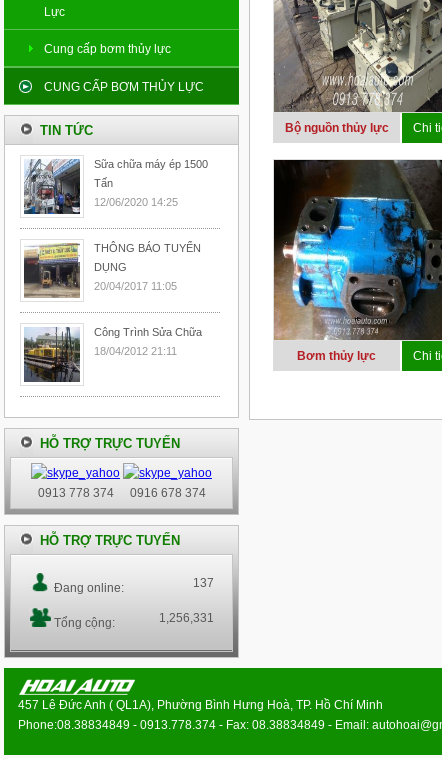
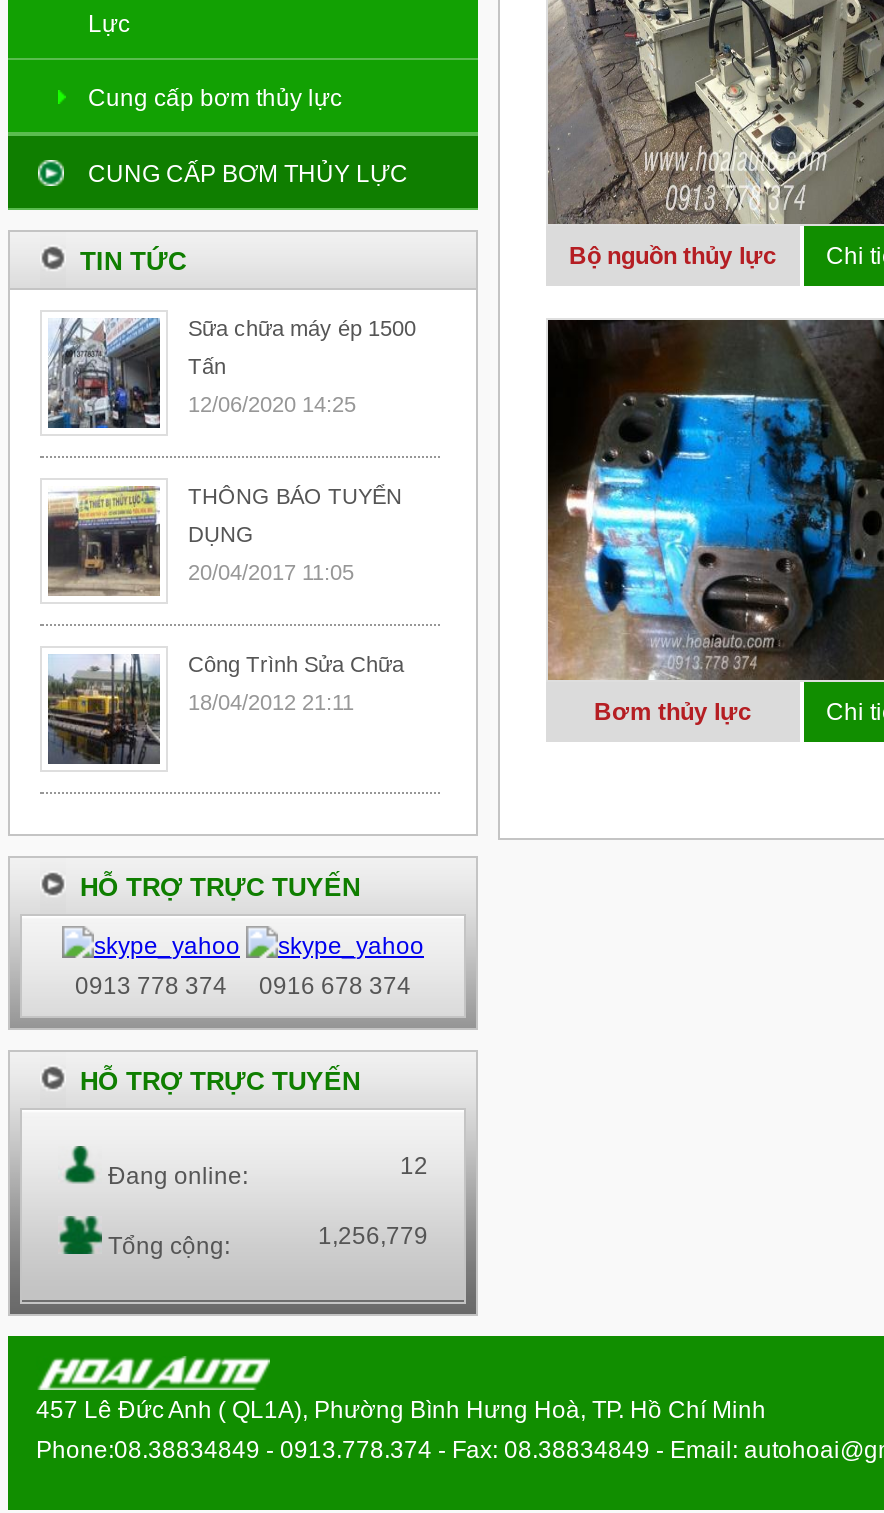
[193,576,214,590] 137 -> [400,1152,428,1180] 12
[159,611,214,625] 1,256,331 -> [318,1222,428,1250] 1,256,779

